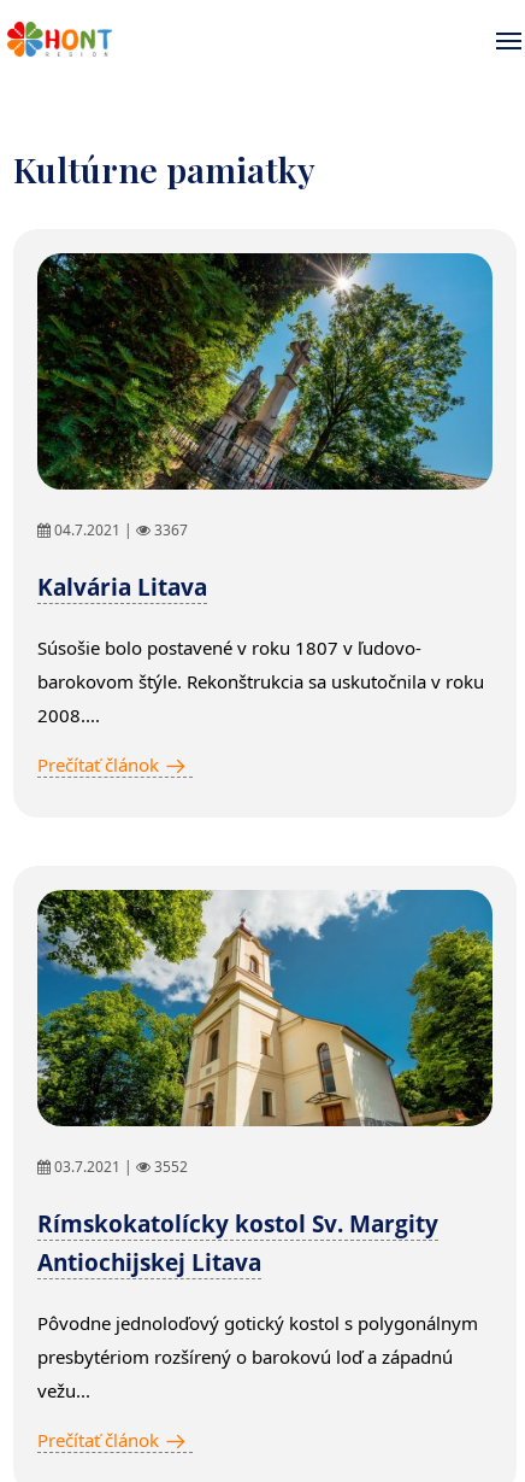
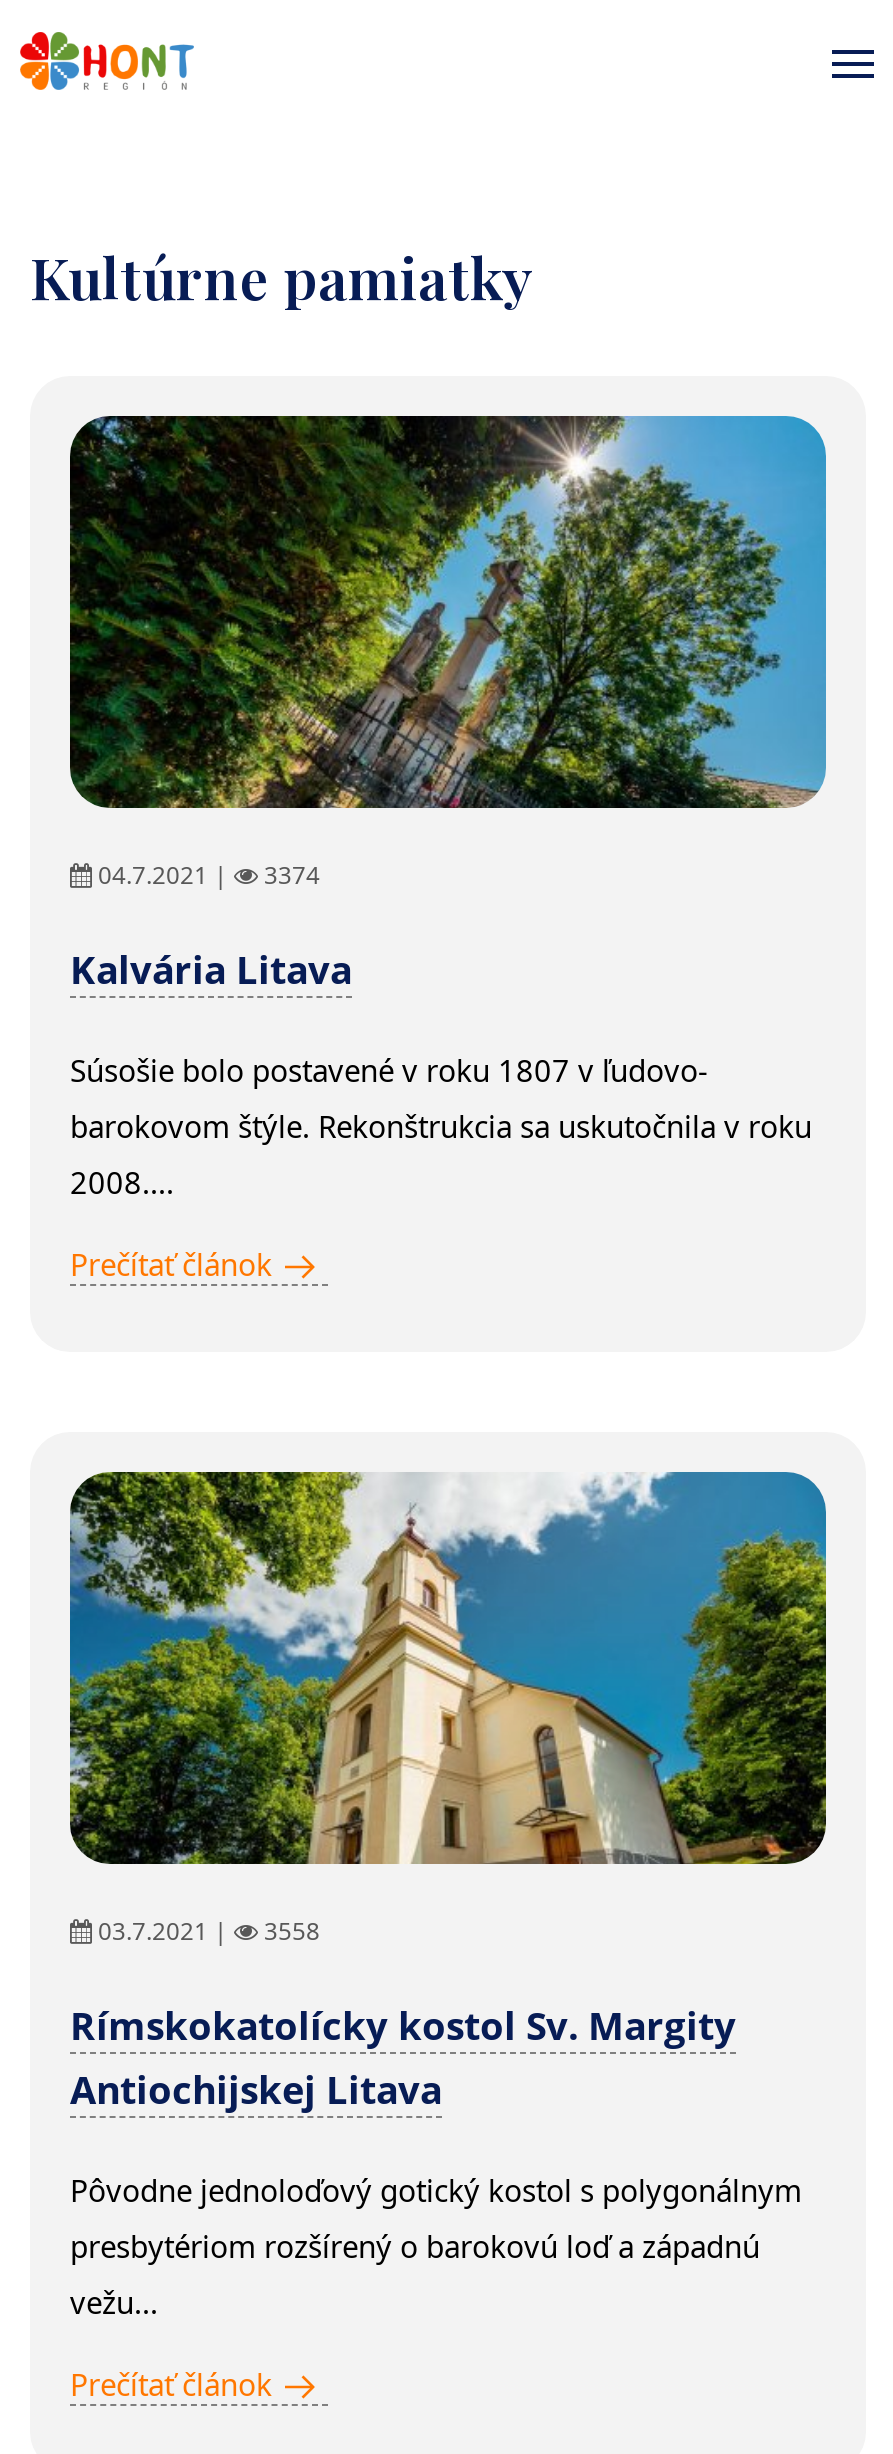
[151,520,188,540] 3367 -> [258,858,320,892] 3374
[151,1156,188,1177] 3552 -> [258,1914,320,1948] 3558

